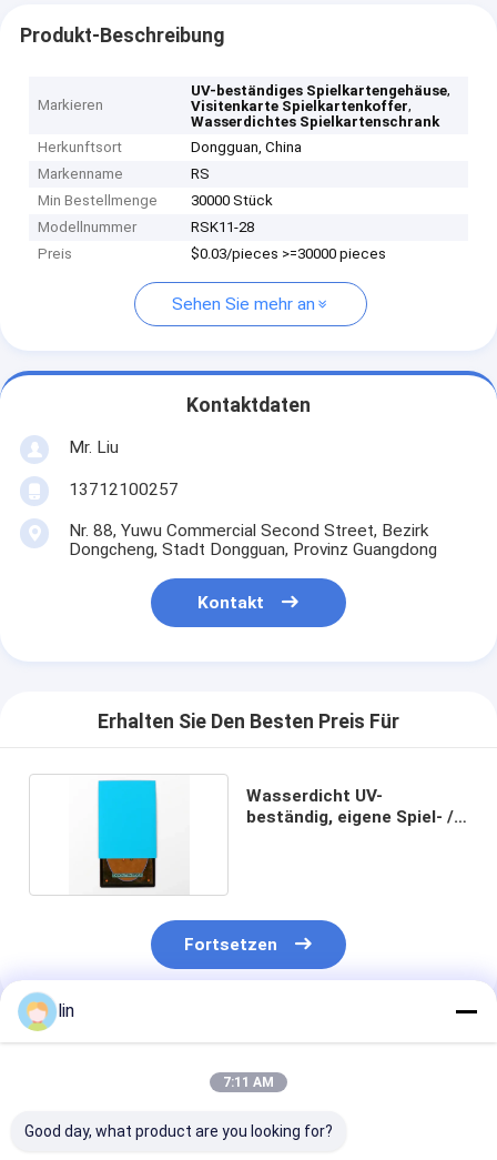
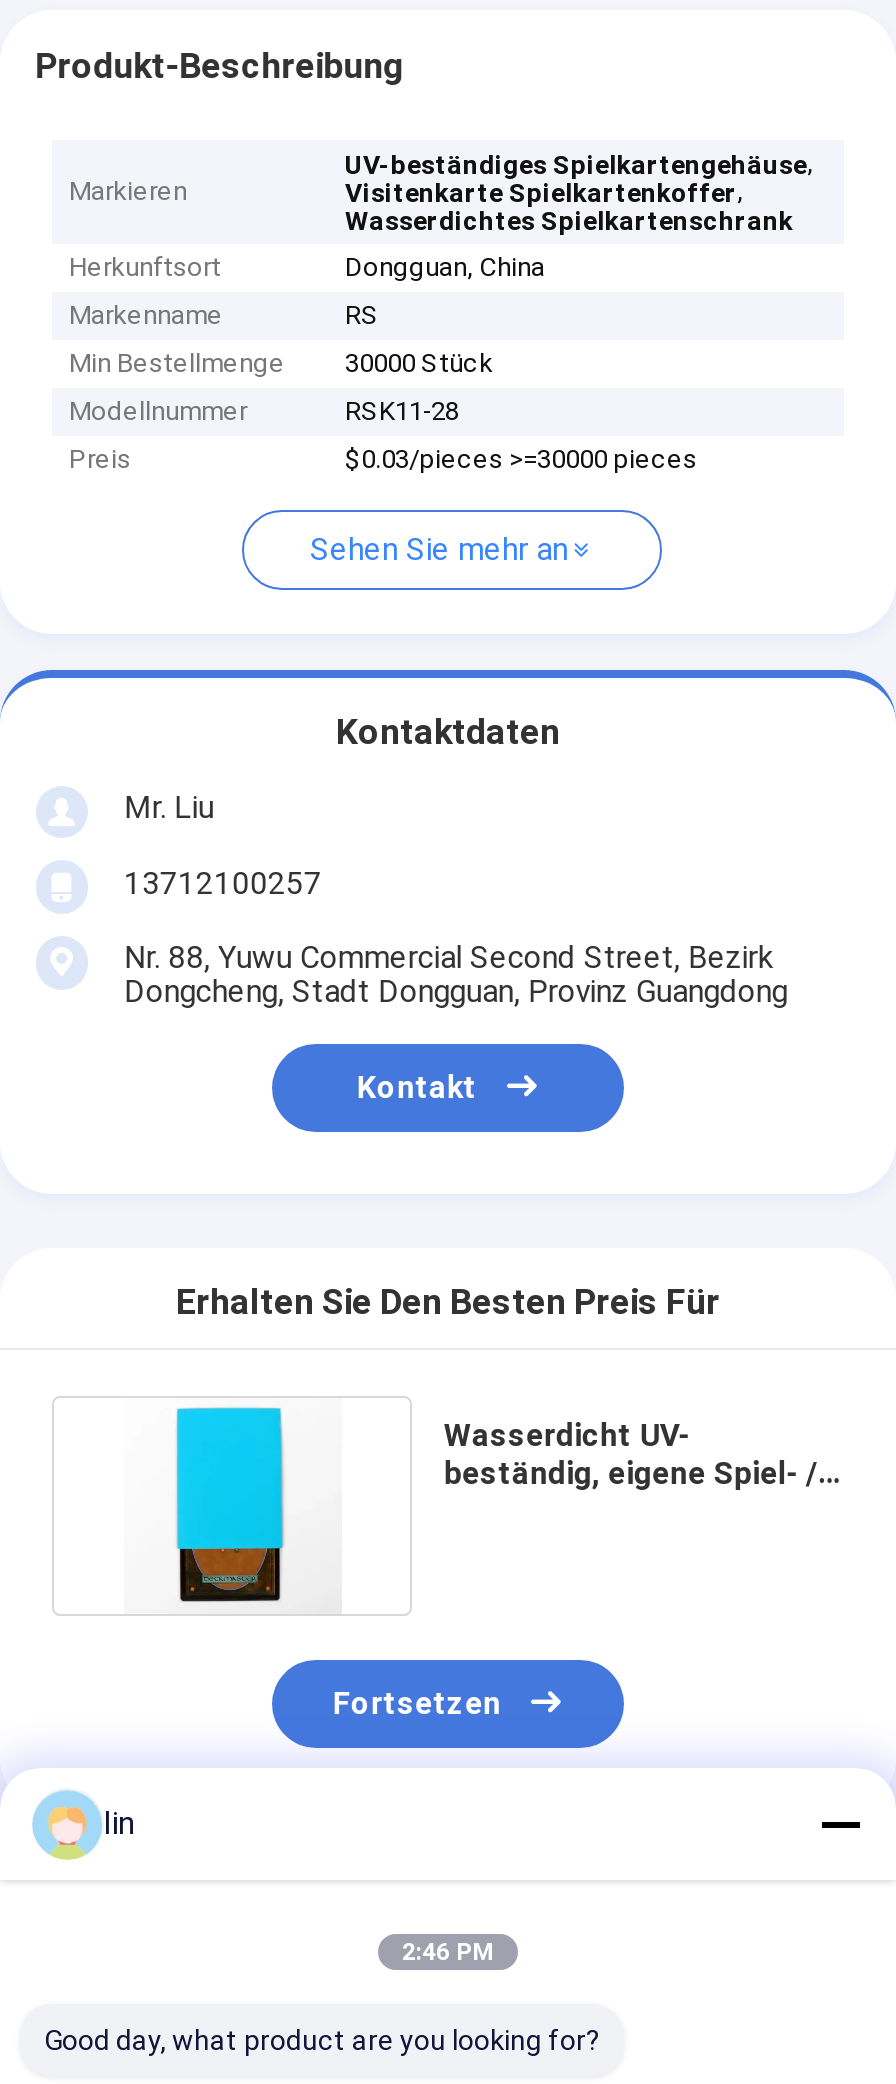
[223,1075,274,1090] 7:11 AM -> [402,1938,494,1966] 2:46 PM

